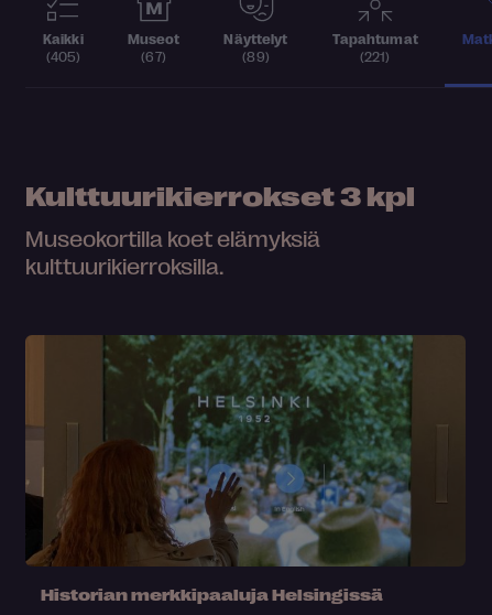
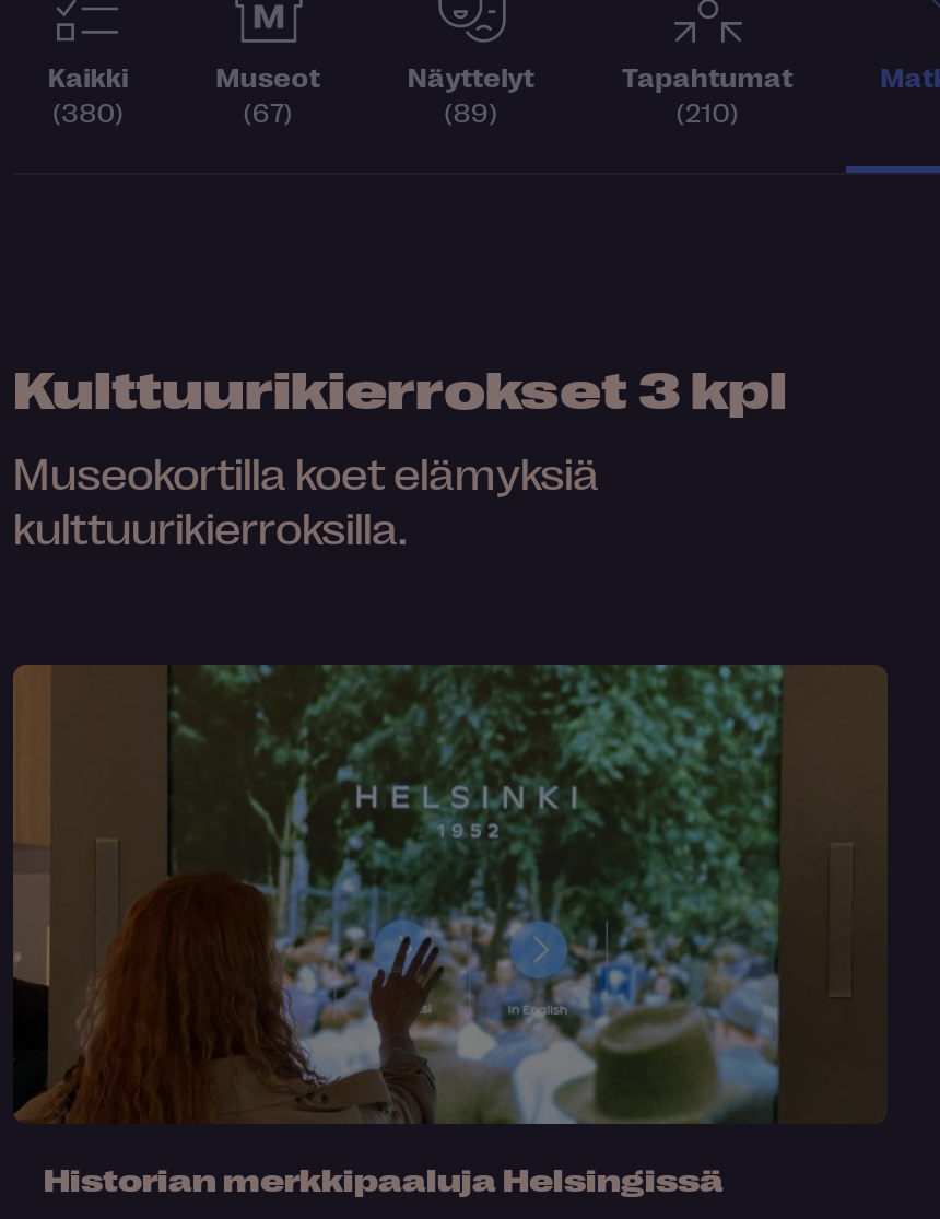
[46,48,81,64] (405) -> [53,96,124,127] (380)
[360,48,390,64] (221) -> [676,96,739,127] (210)

